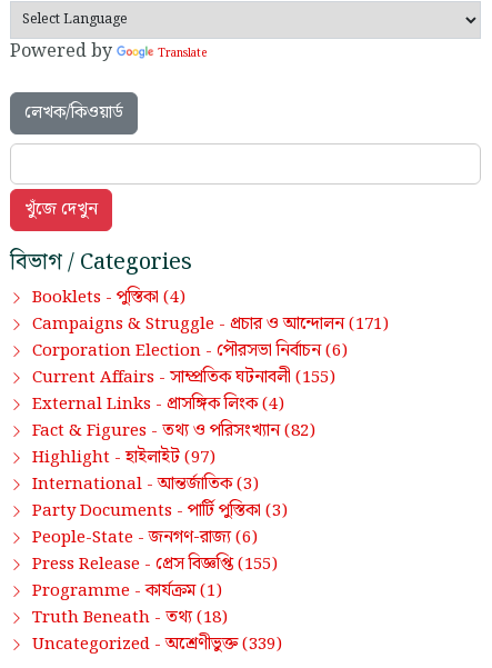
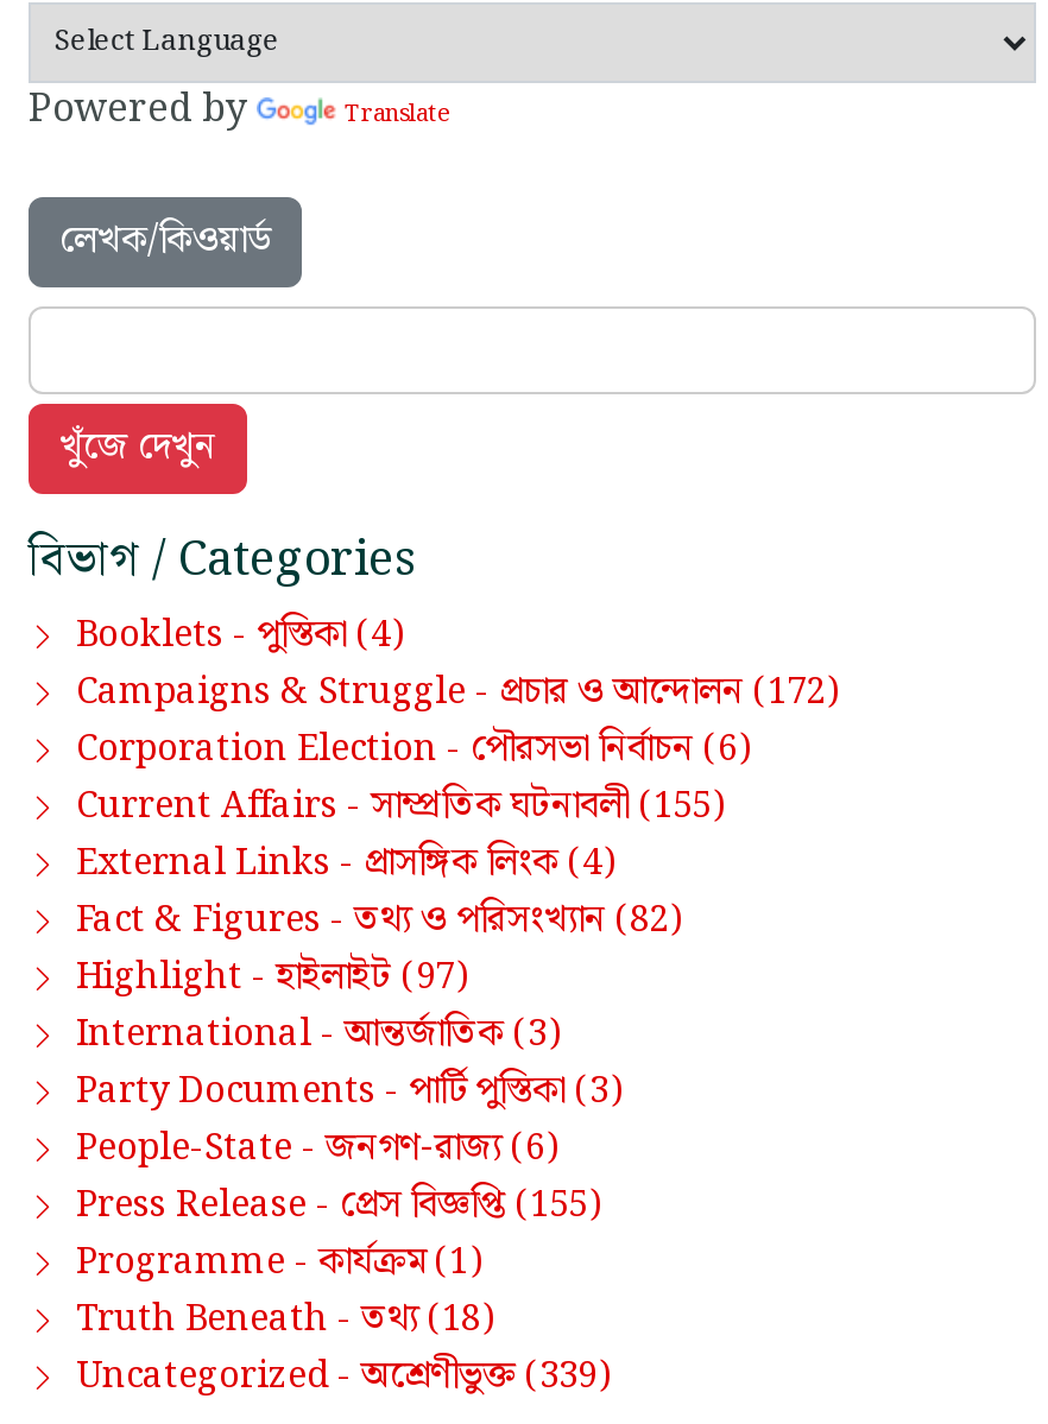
[32,310,389,338] Campaigns & Struggle - প্রচার ও আন্দোলন (171) -> [76,663,839,723] Campaigns & Struggle - প্রচার ও আন্দোলন (172)

